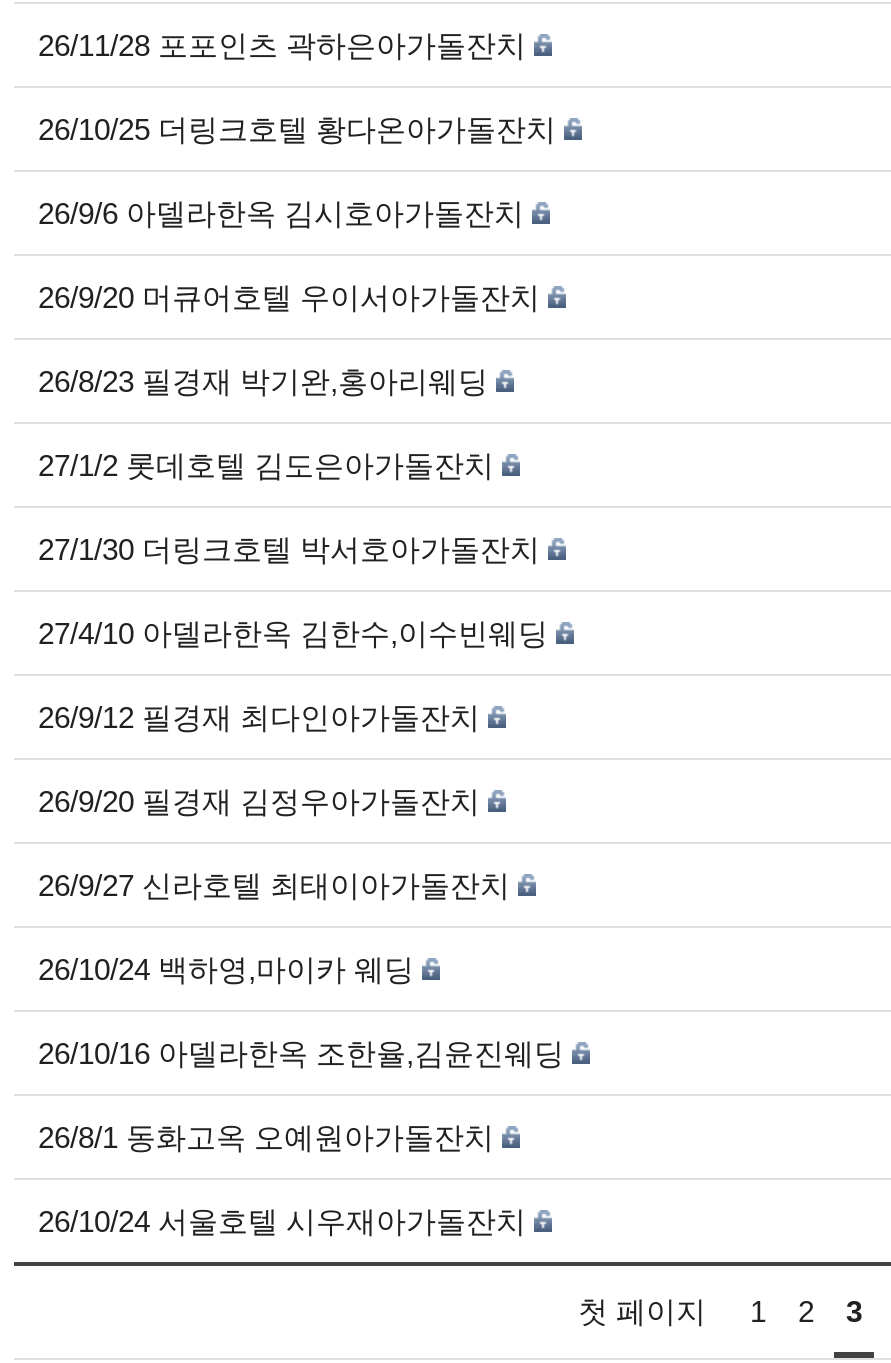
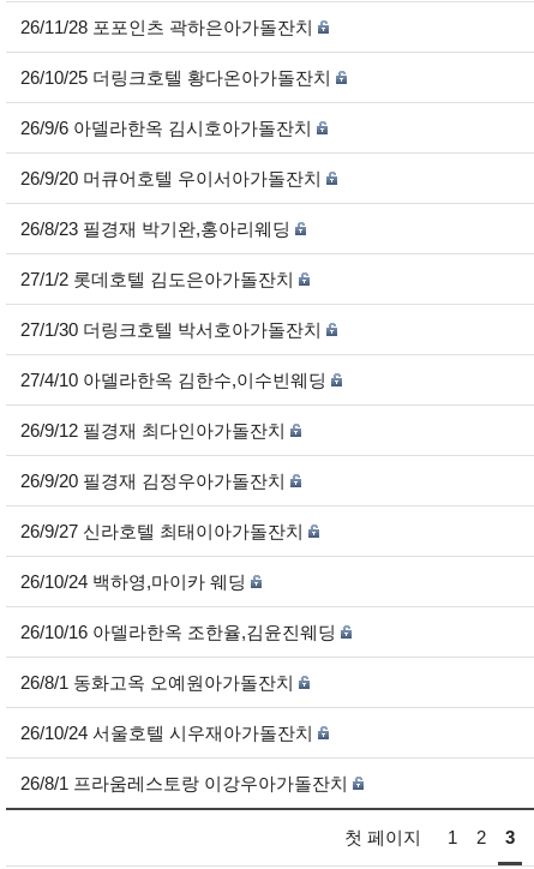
none -> [20,773,348,794] 26/8/1 프라움레스토랑 이강우아가돌잔치

